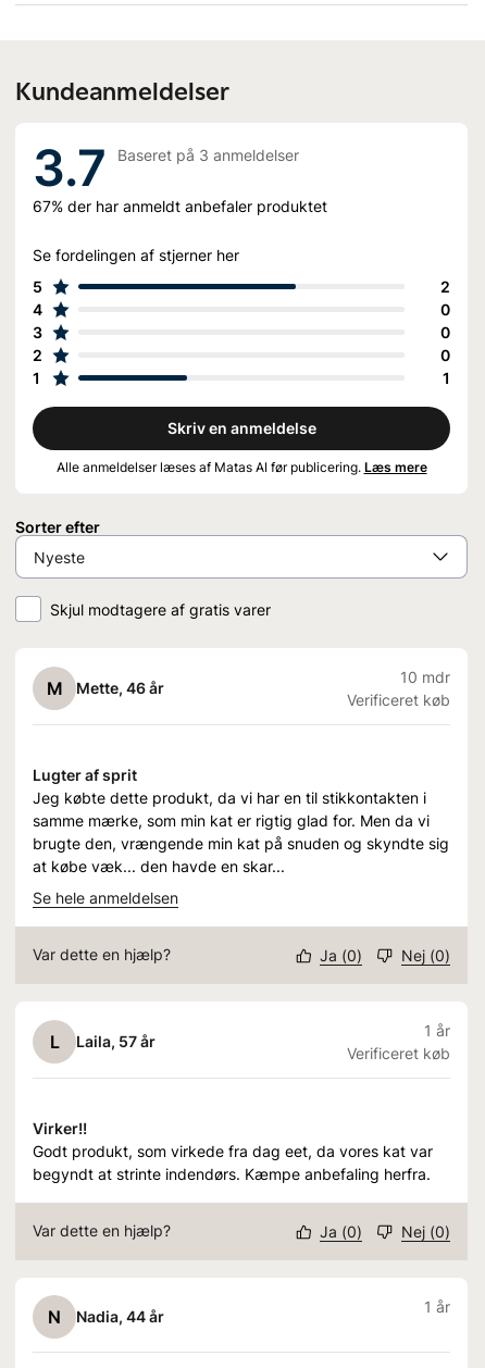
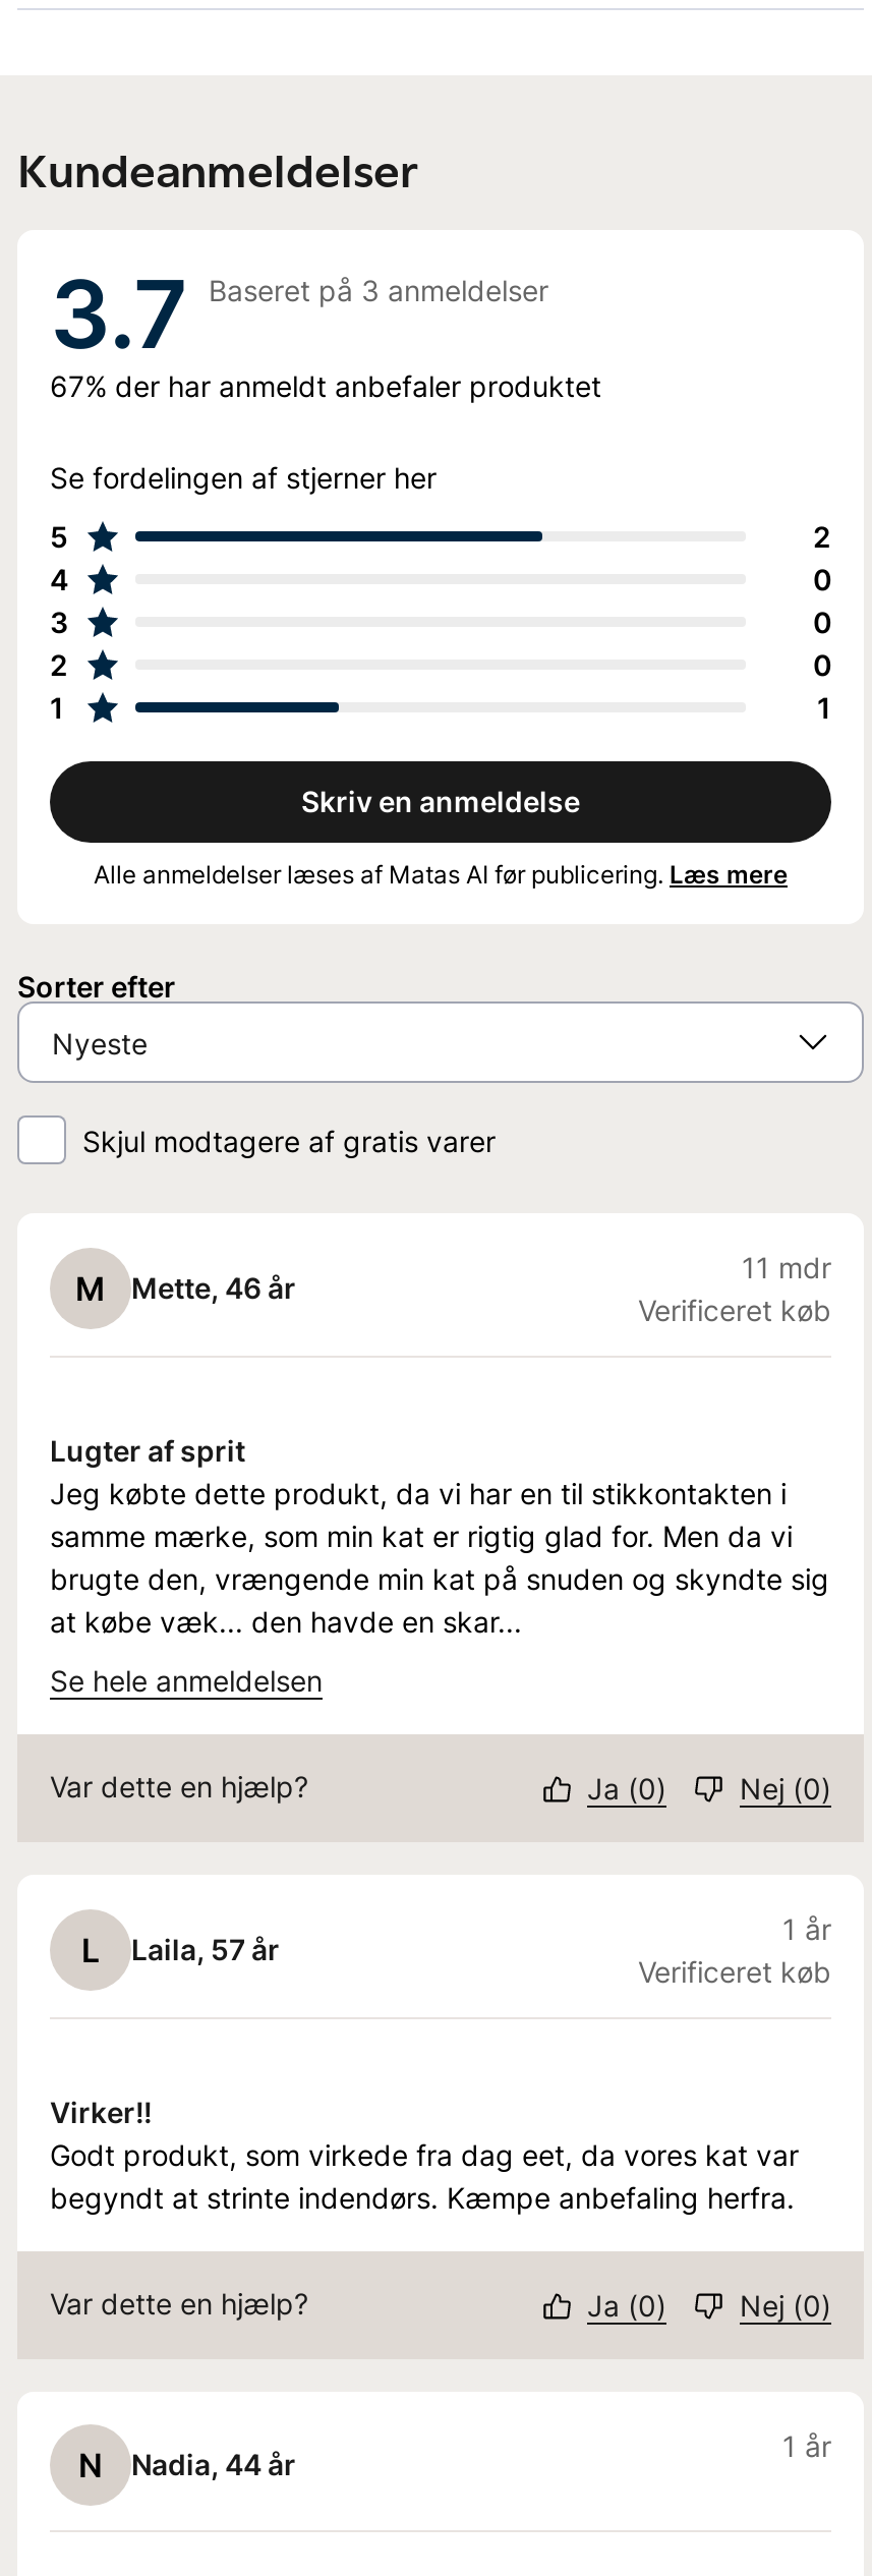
[400,668,450,686] 10 mdr -> [742,1250,831,1284] 11 mdr

